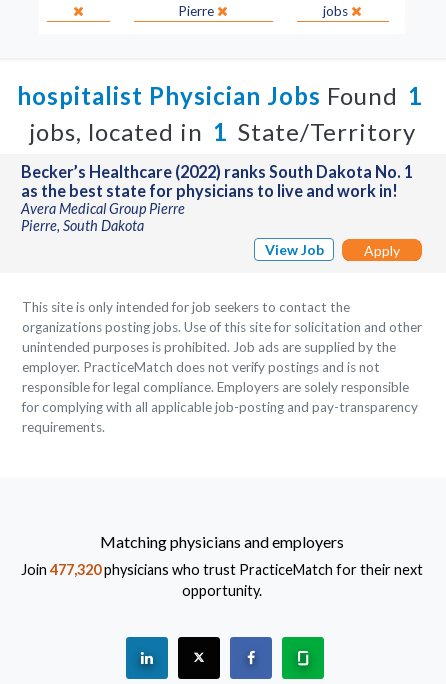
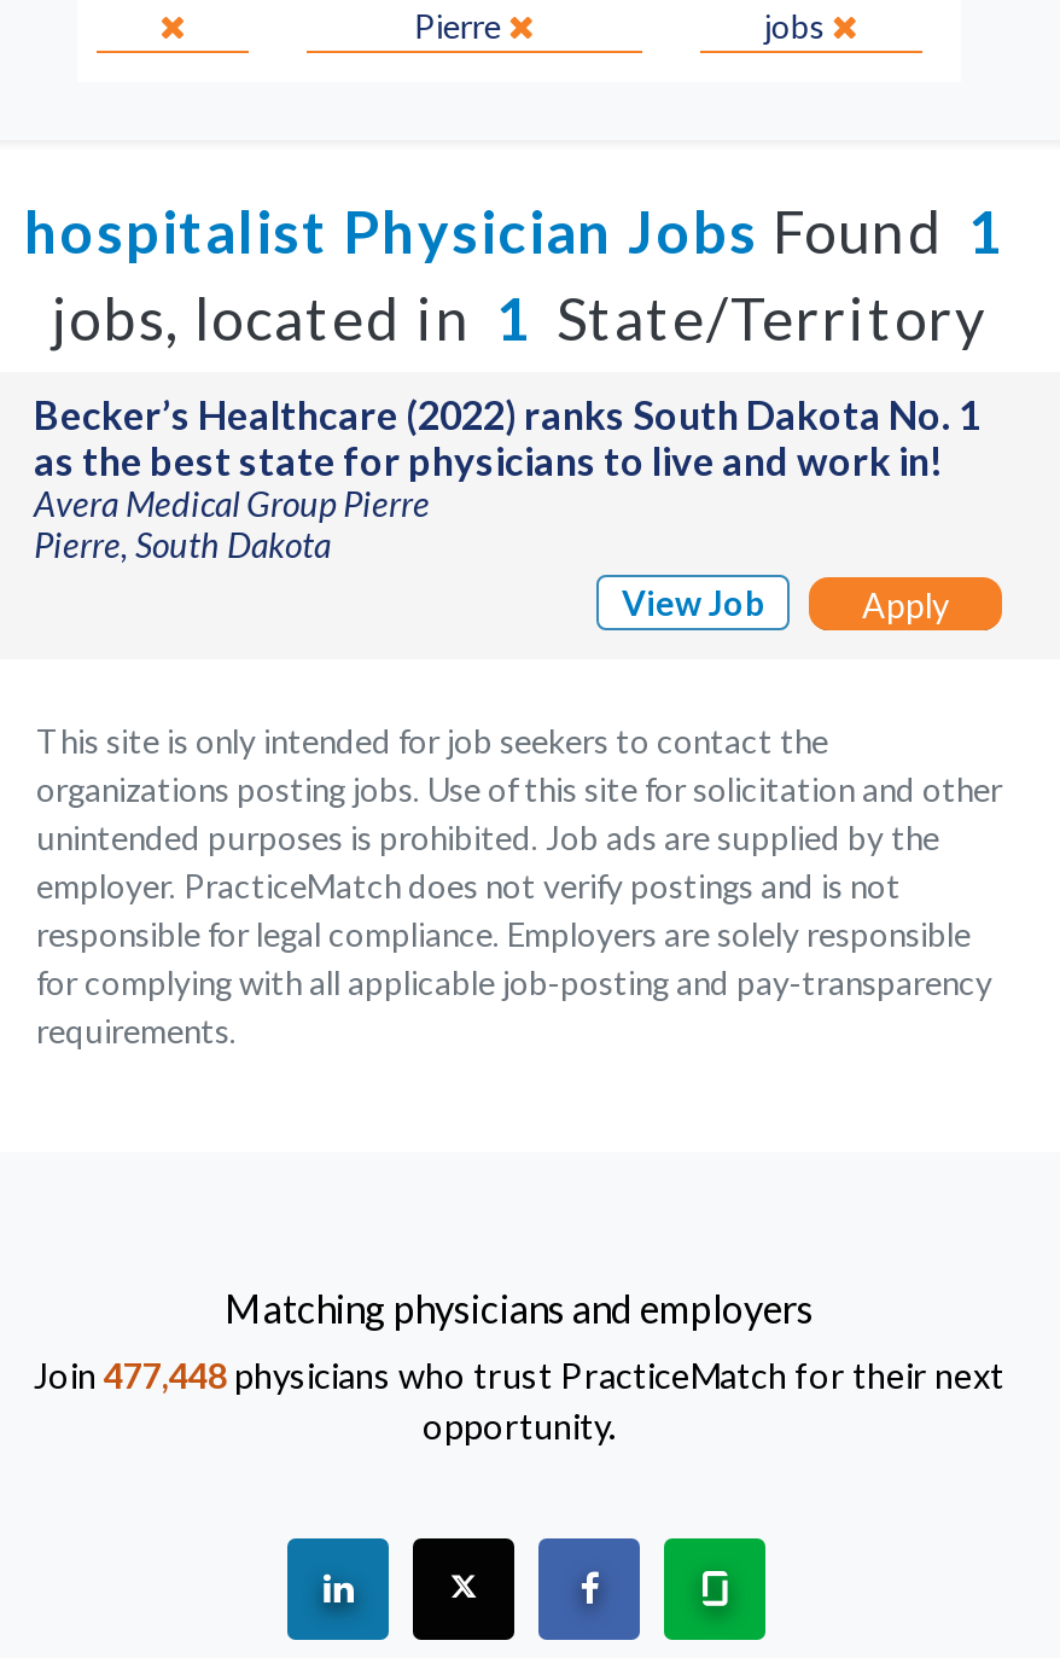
[21,561,423,578] Join 477,320 physicians who trust PracticeMatch for their next -> [34,1355,1004,1396] Join 477,448 physicians who trust PracticeMatch for their next

